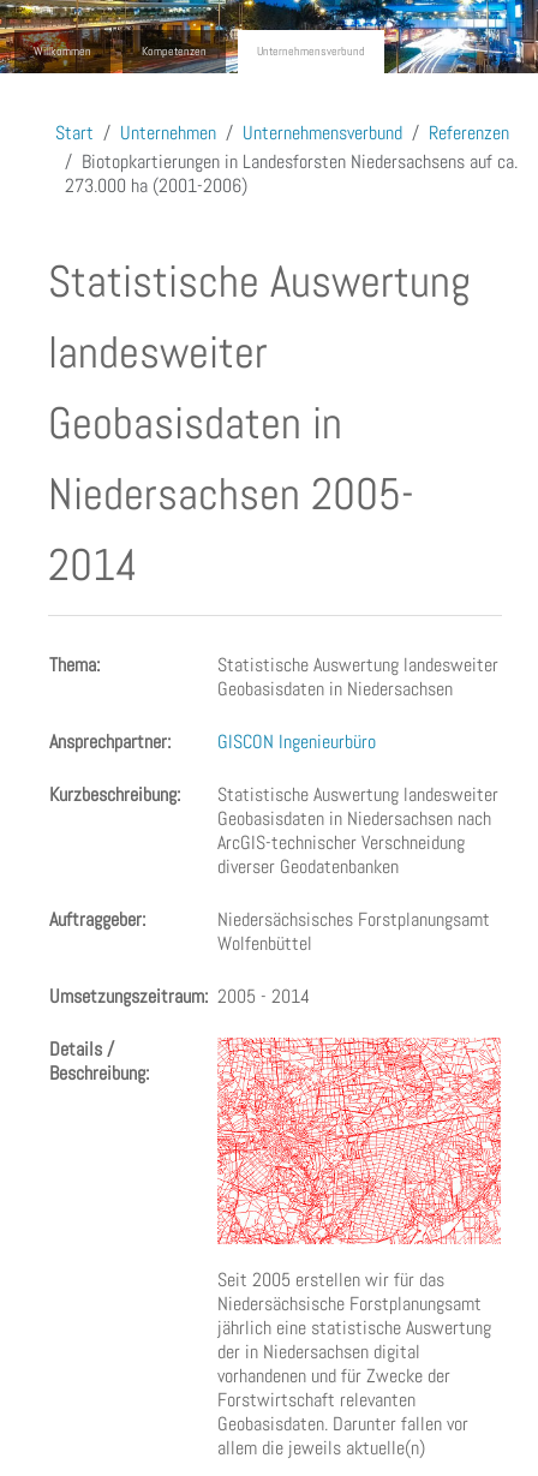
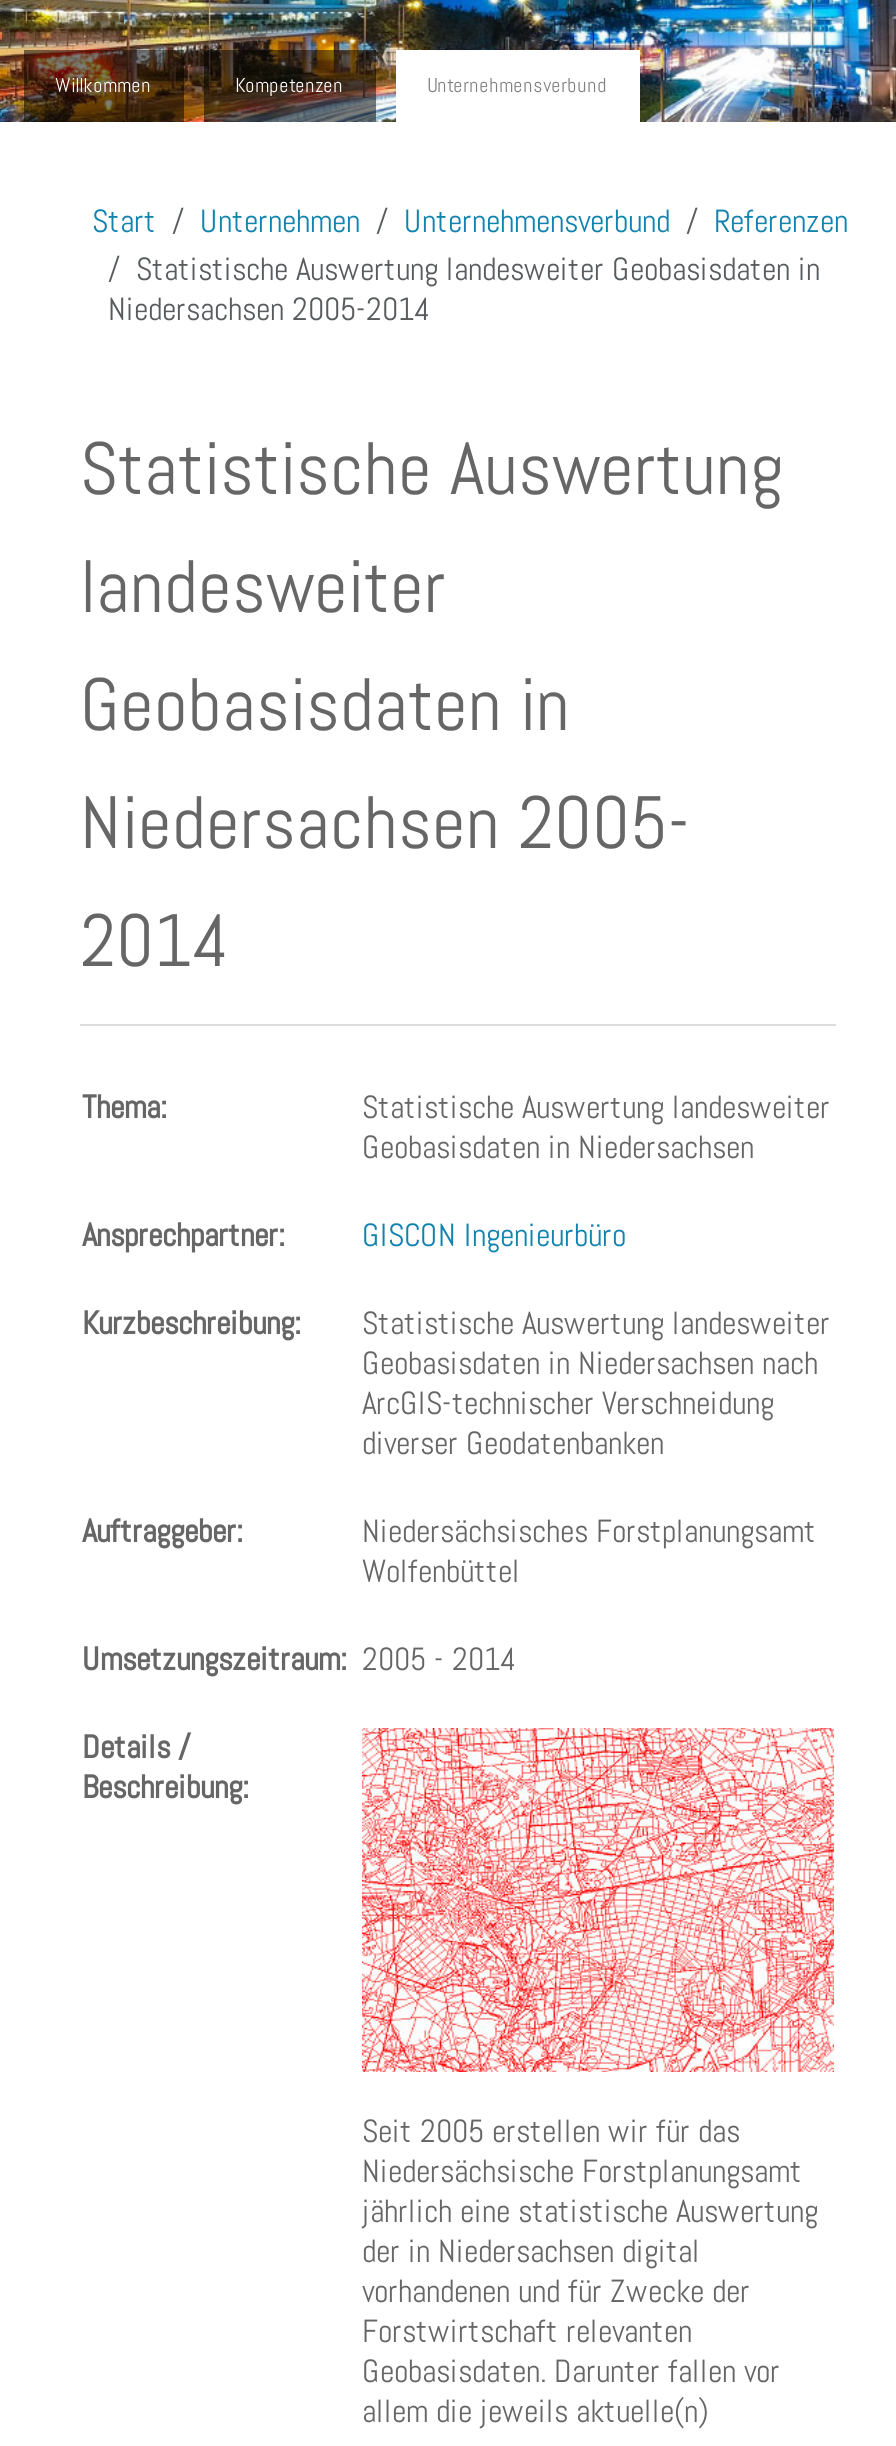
[65,149,518,198] Biotopkartierungen in Landesforsten Niedersachsens auf ca. | 273.000 ha (2001-2006) -> [108,248,820,330] Statistische Auswertung landesweiter Geobasisdaten in | Niedersachsen 2005-2014

